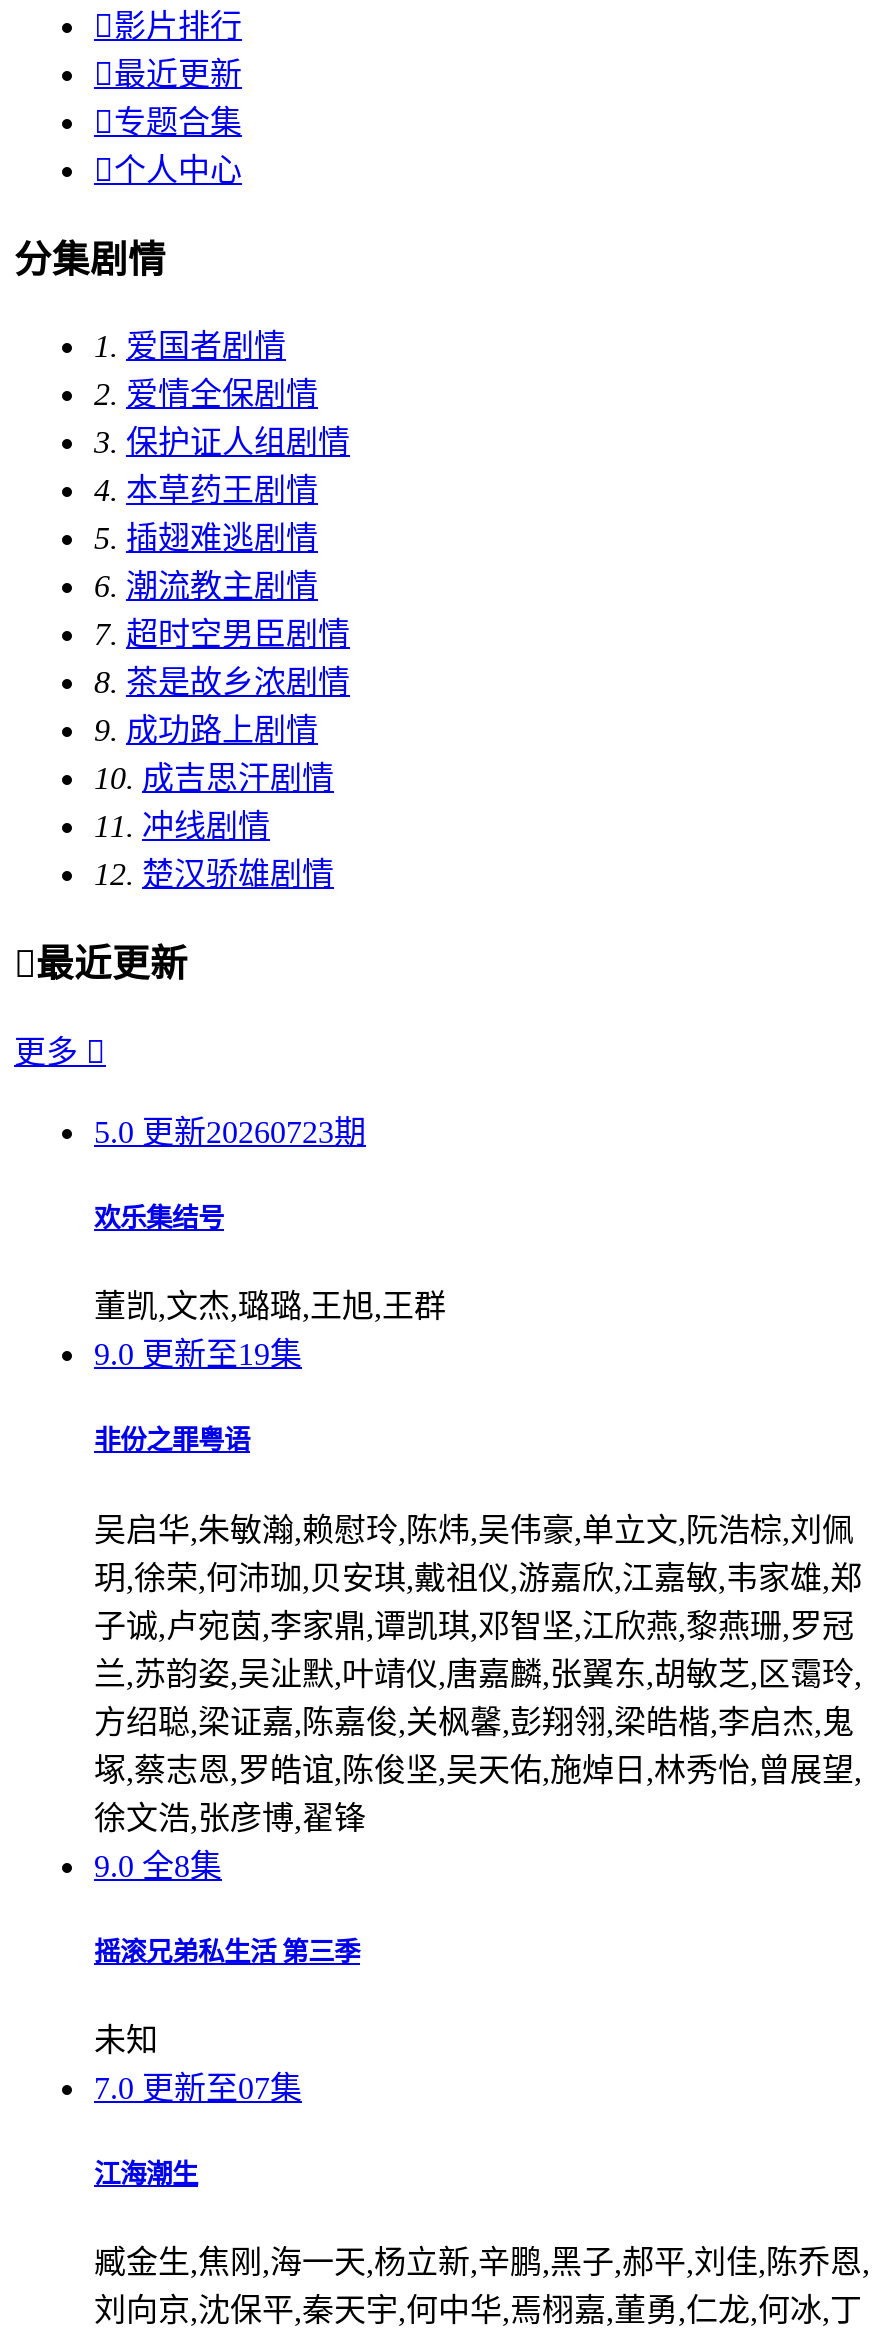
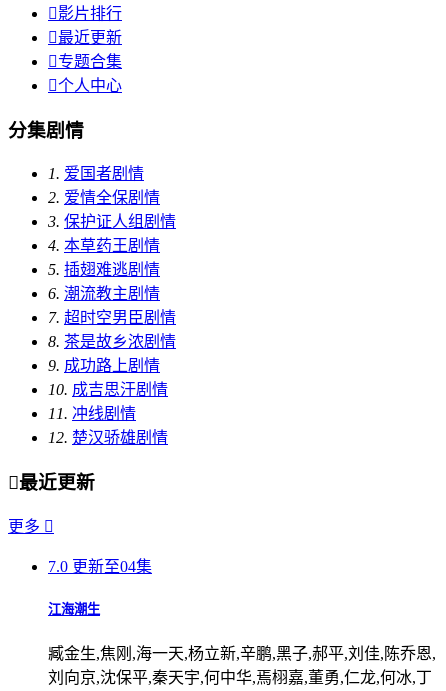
[94,1115,862,2105] 5.0 更新20260723期 | 欢乐集结号 | 董凯,文杰,璐璐,王旭,王群 | 9.0 更新至19集 | 非份之罪粤语 | 吴启华,朱敏瀚,赖慰玲,陈炜,吴伟豪,单立文,阮浩棕,刘佩 | 玥,徐荣,何沛珈,贝安琪,戴祖仪,游嘉欣,江嘉敏,韦家雄,郑 | 子诚,卢宛茵,李家鼎,谭凯琪,邓智坚,江欣燕,黎燕珊,罗冠 | 兰,苏韵姿,吴沚默,叶靖仪,唐嘉麟,张翼东,胡敏芝,区霭玲, | 方绍聪,梁证嘉,陈嘉俊,关枫馨,彭翔翎,梁皓楷,李启杰,鬼 | 塚,蔡志恩,罗皓谊,陈俊坚,吴天佑,施焯日,林秀怡,曾展望, | 徐文浩,张彦博,翟锋 | 9.0 全8集 | 摇滚兄弟私生活 第三季 | 未知 | 7.0 更新至07集 -> [48,558,152,575] 7.0 更新至04集

